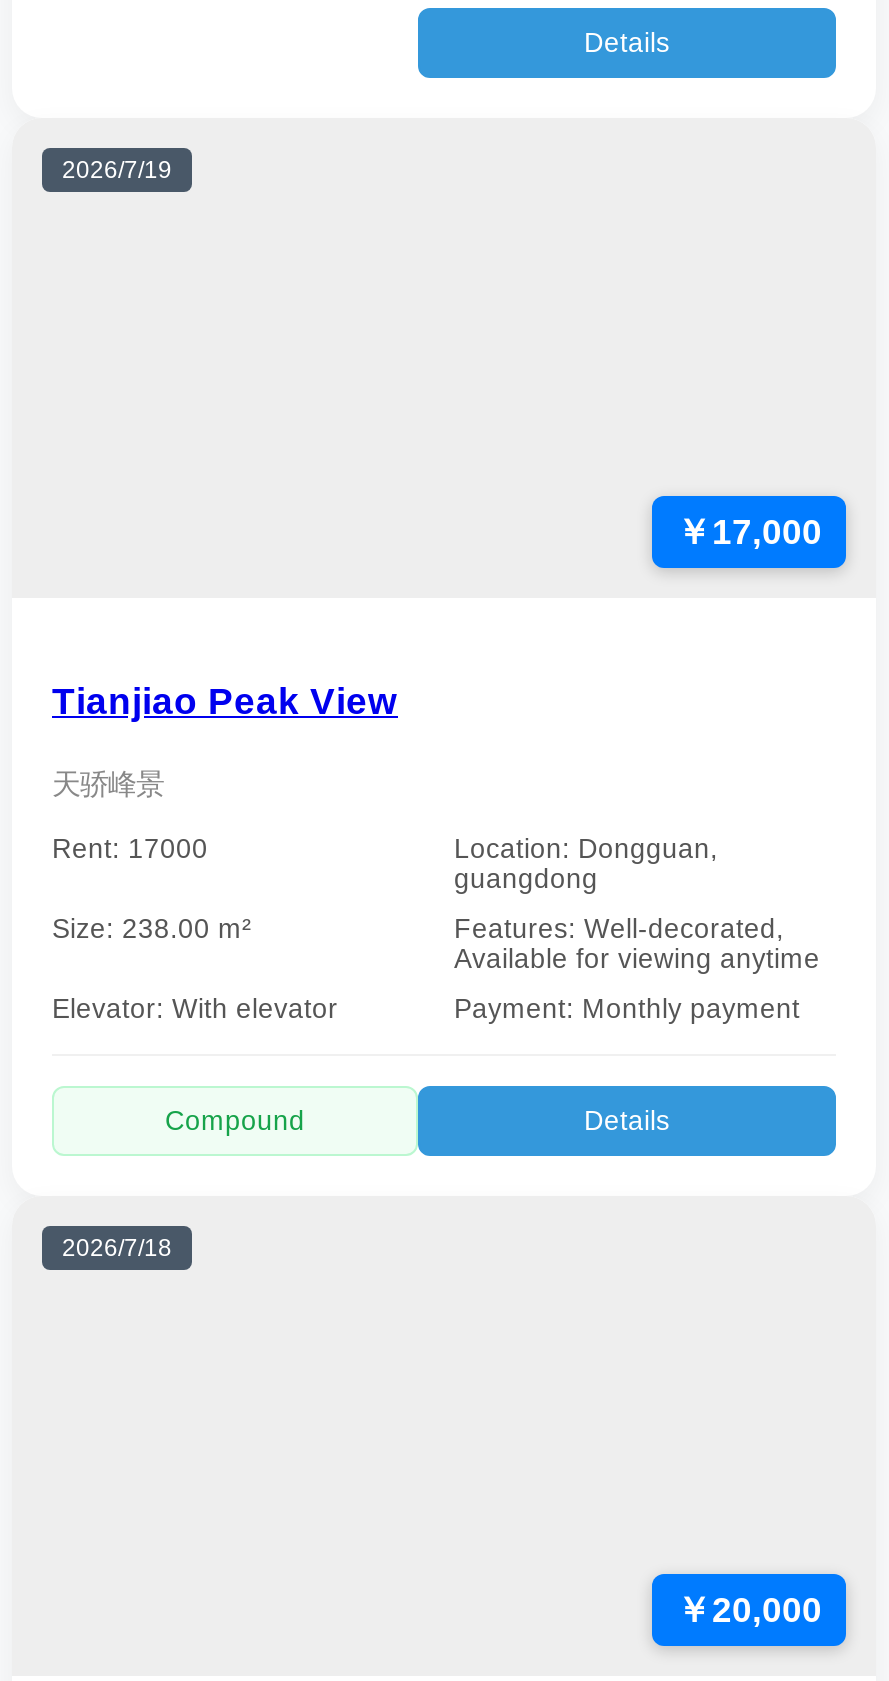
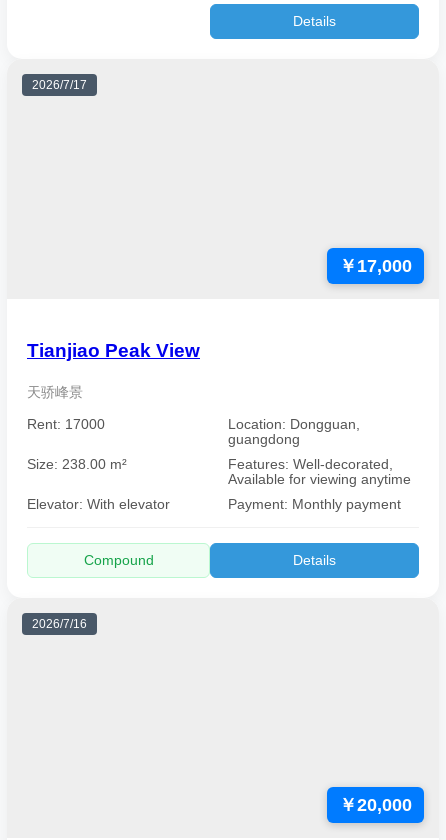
[62,157,172,185] 2026/7/19 -> [32,78,87,92] 2026/7/17
[62,1235,172,1263] 2026/7/18 -> [32,617,87,631] 2026/7/16

